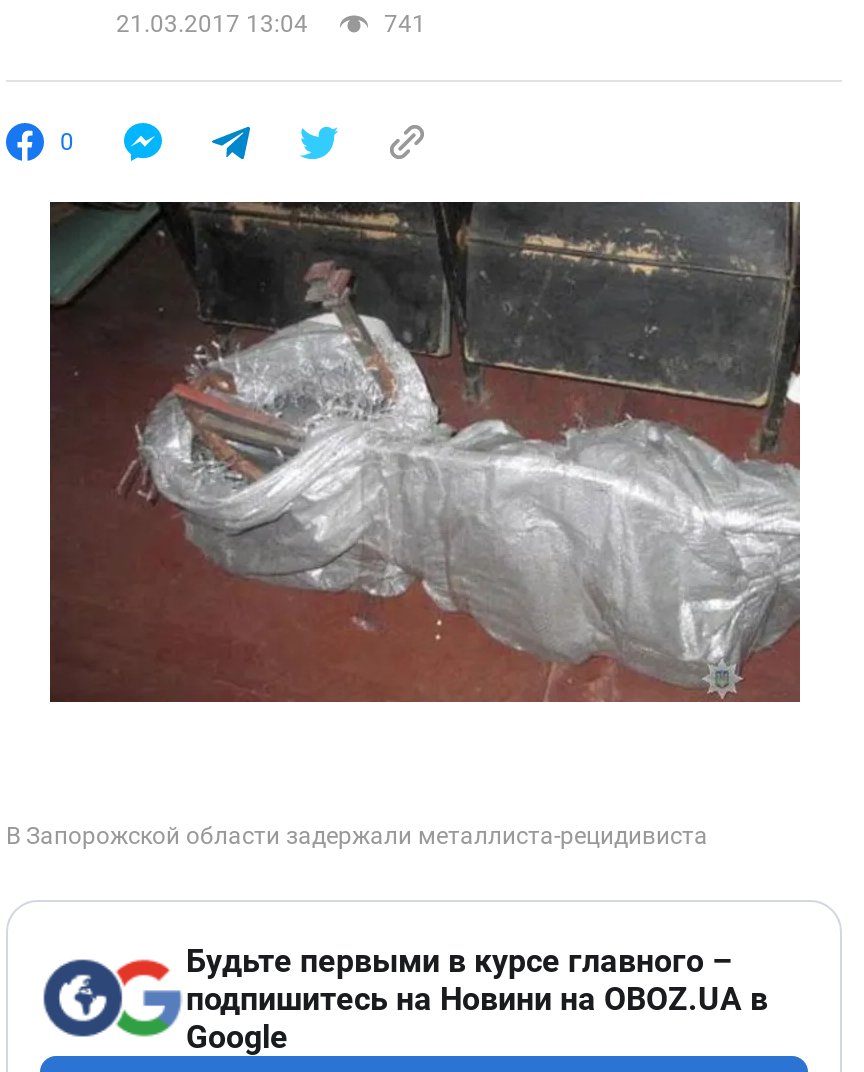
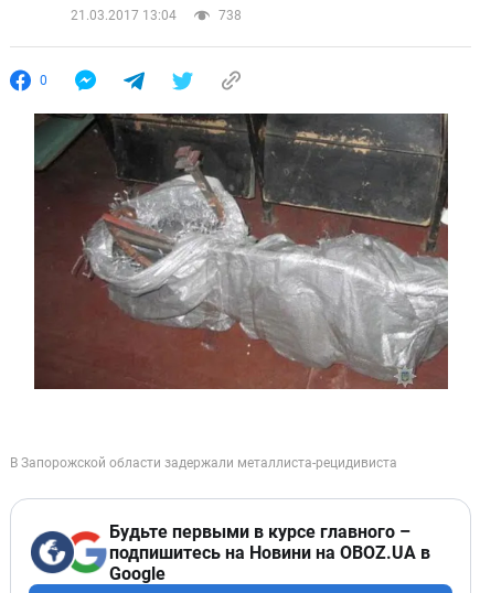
[384,10,426,38] 741 -> [218,8,242,23] 738

